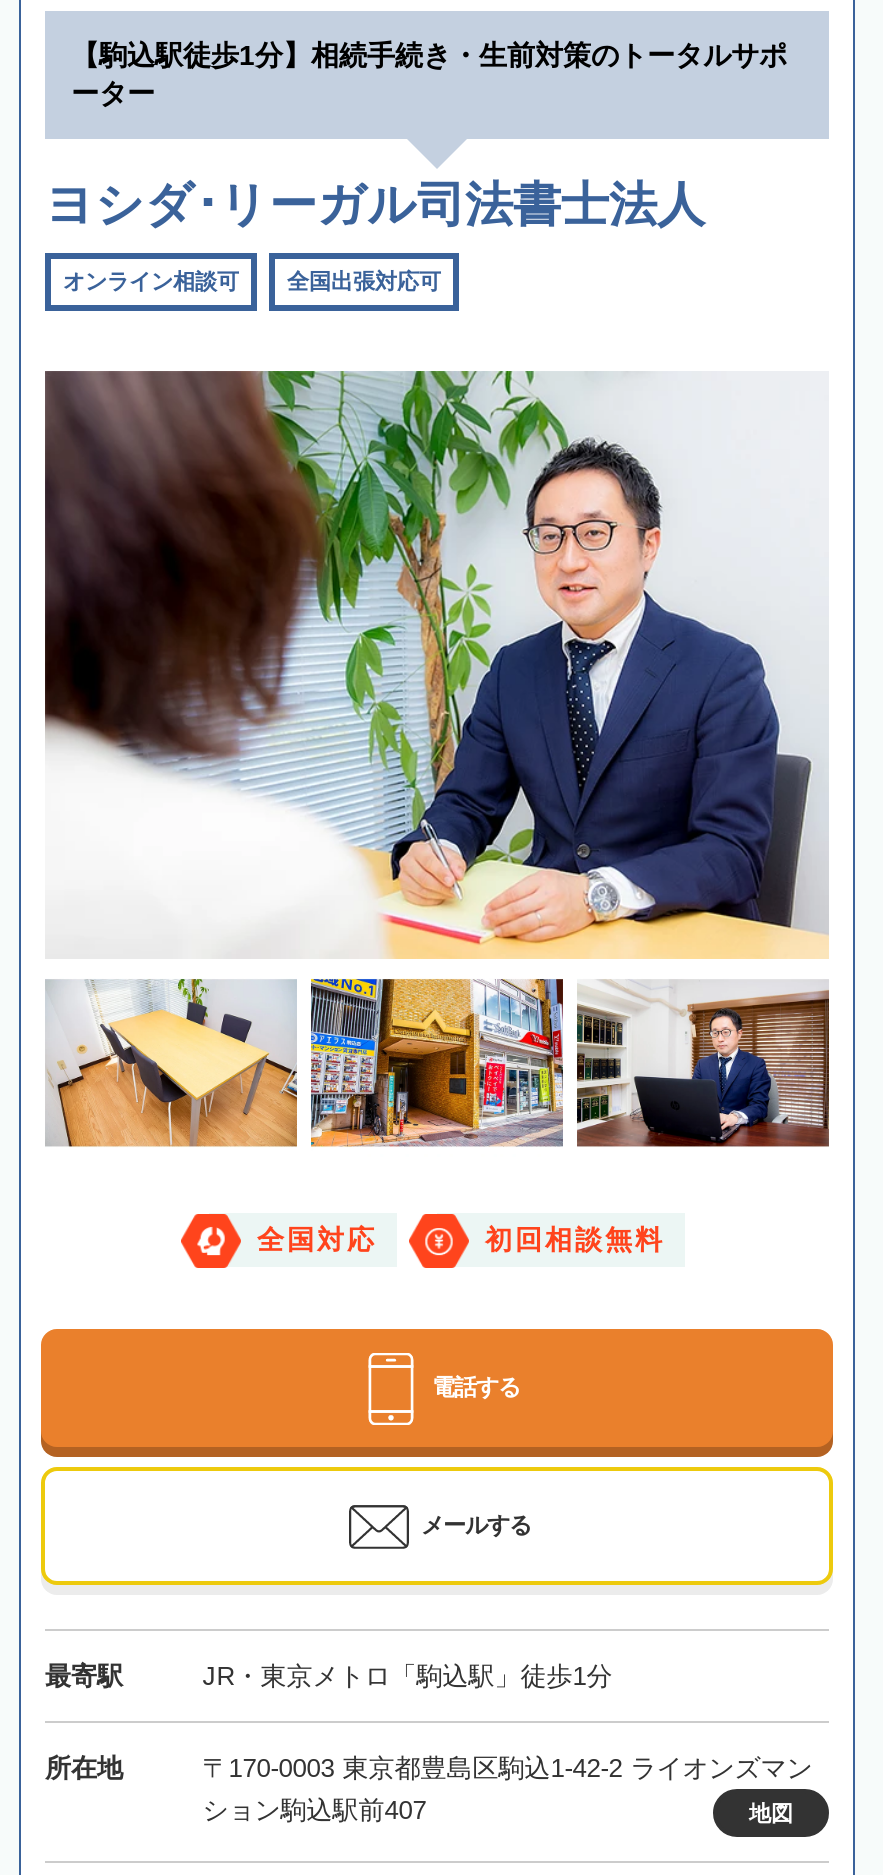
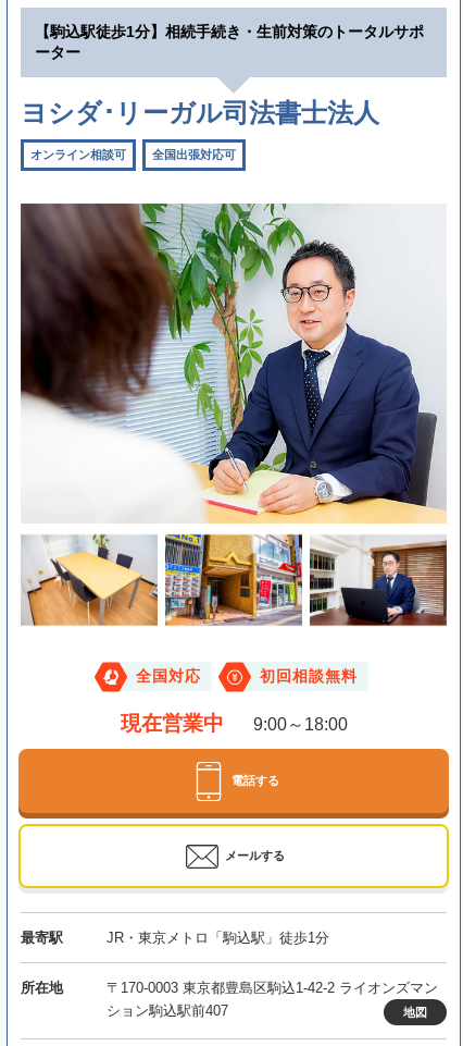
none -> [120,712,347,735] 現在営業中 | 9:00～18:00

